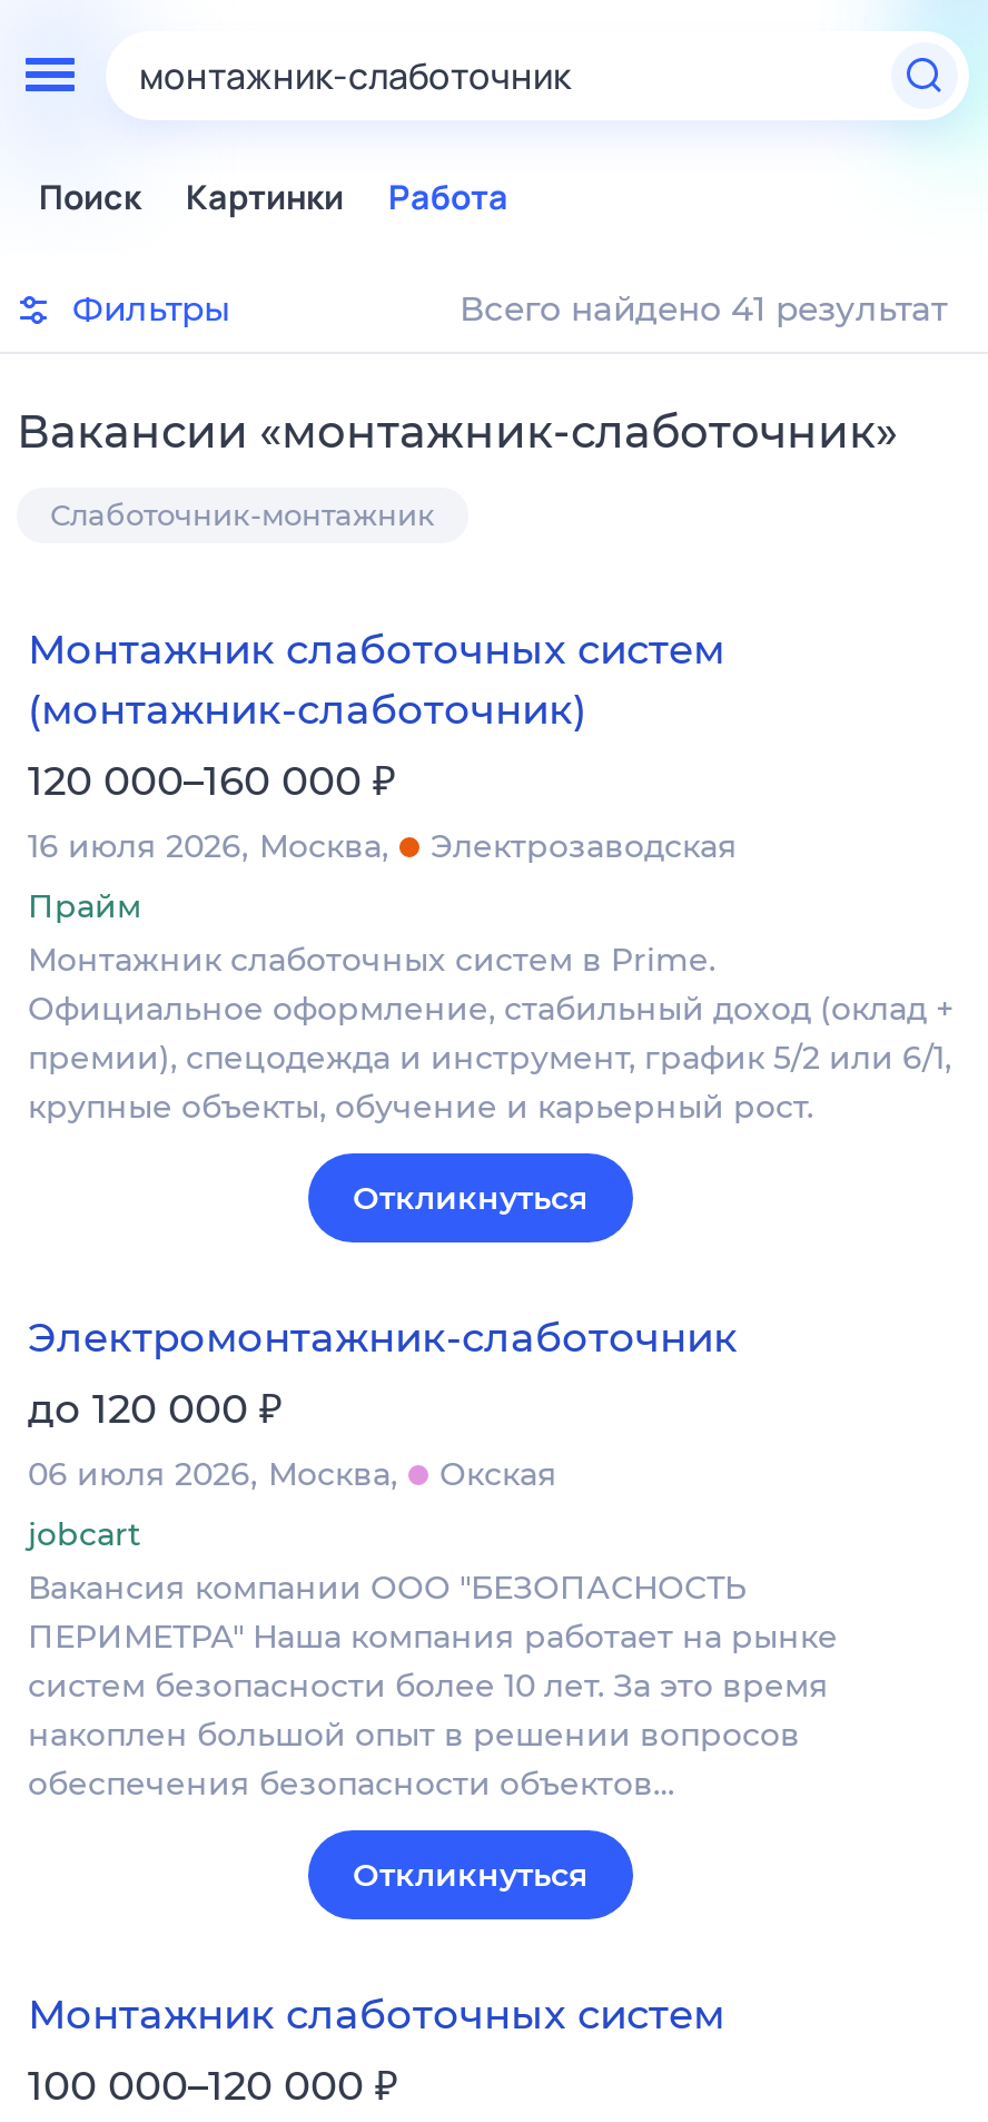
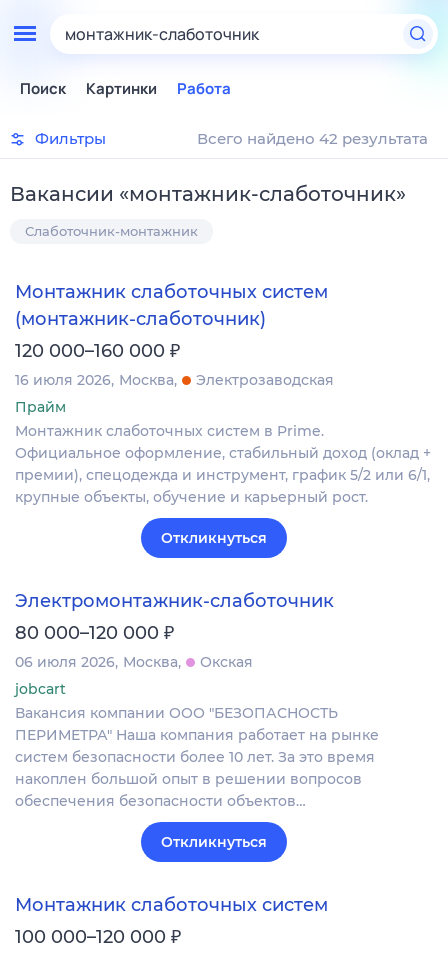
[460,287,947,330] Всего найдено 41 результат -> [197,129,428,148] Всего найдено 42 результата
[28,1376,281,1434] до 120 000 ₽ -> [15,618,174,644] 80 000–120 000 ₽

